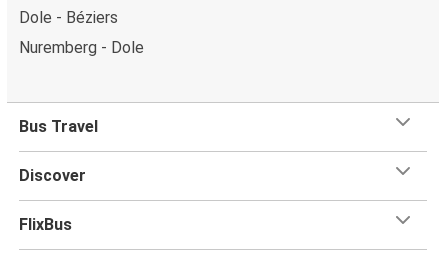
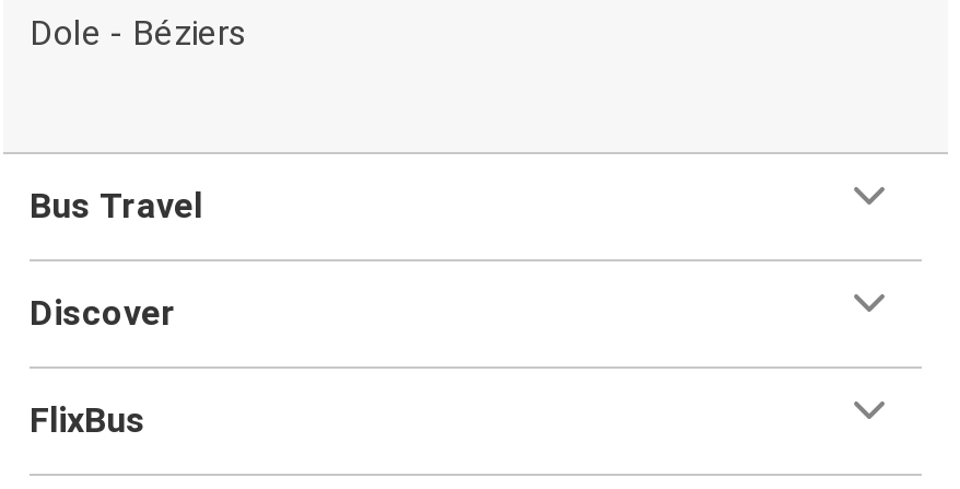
[19,37,144,56] Nuremberg - Dole -> none

